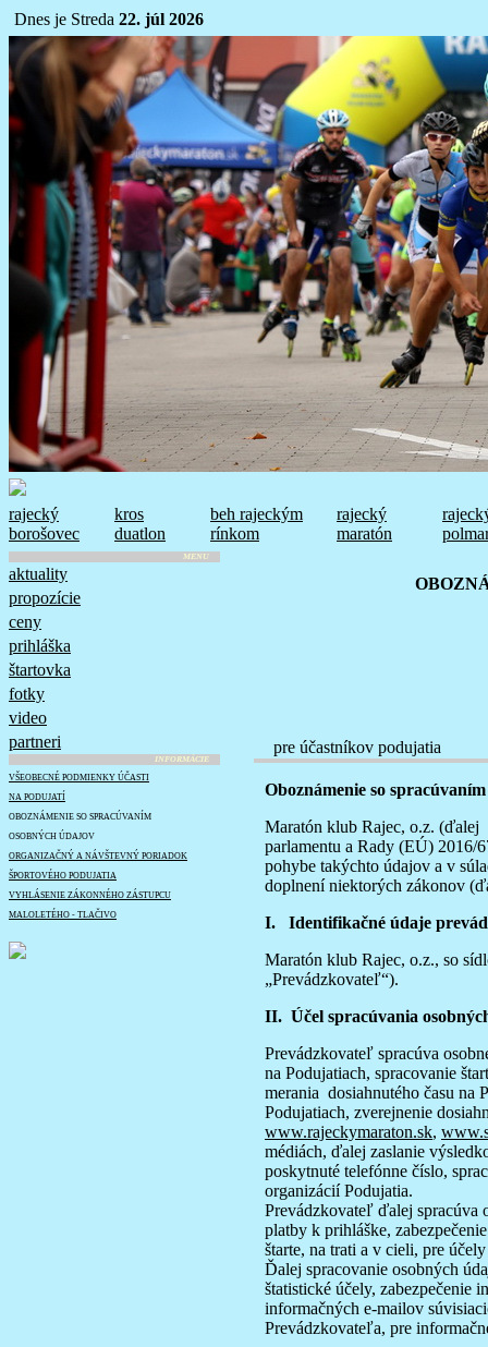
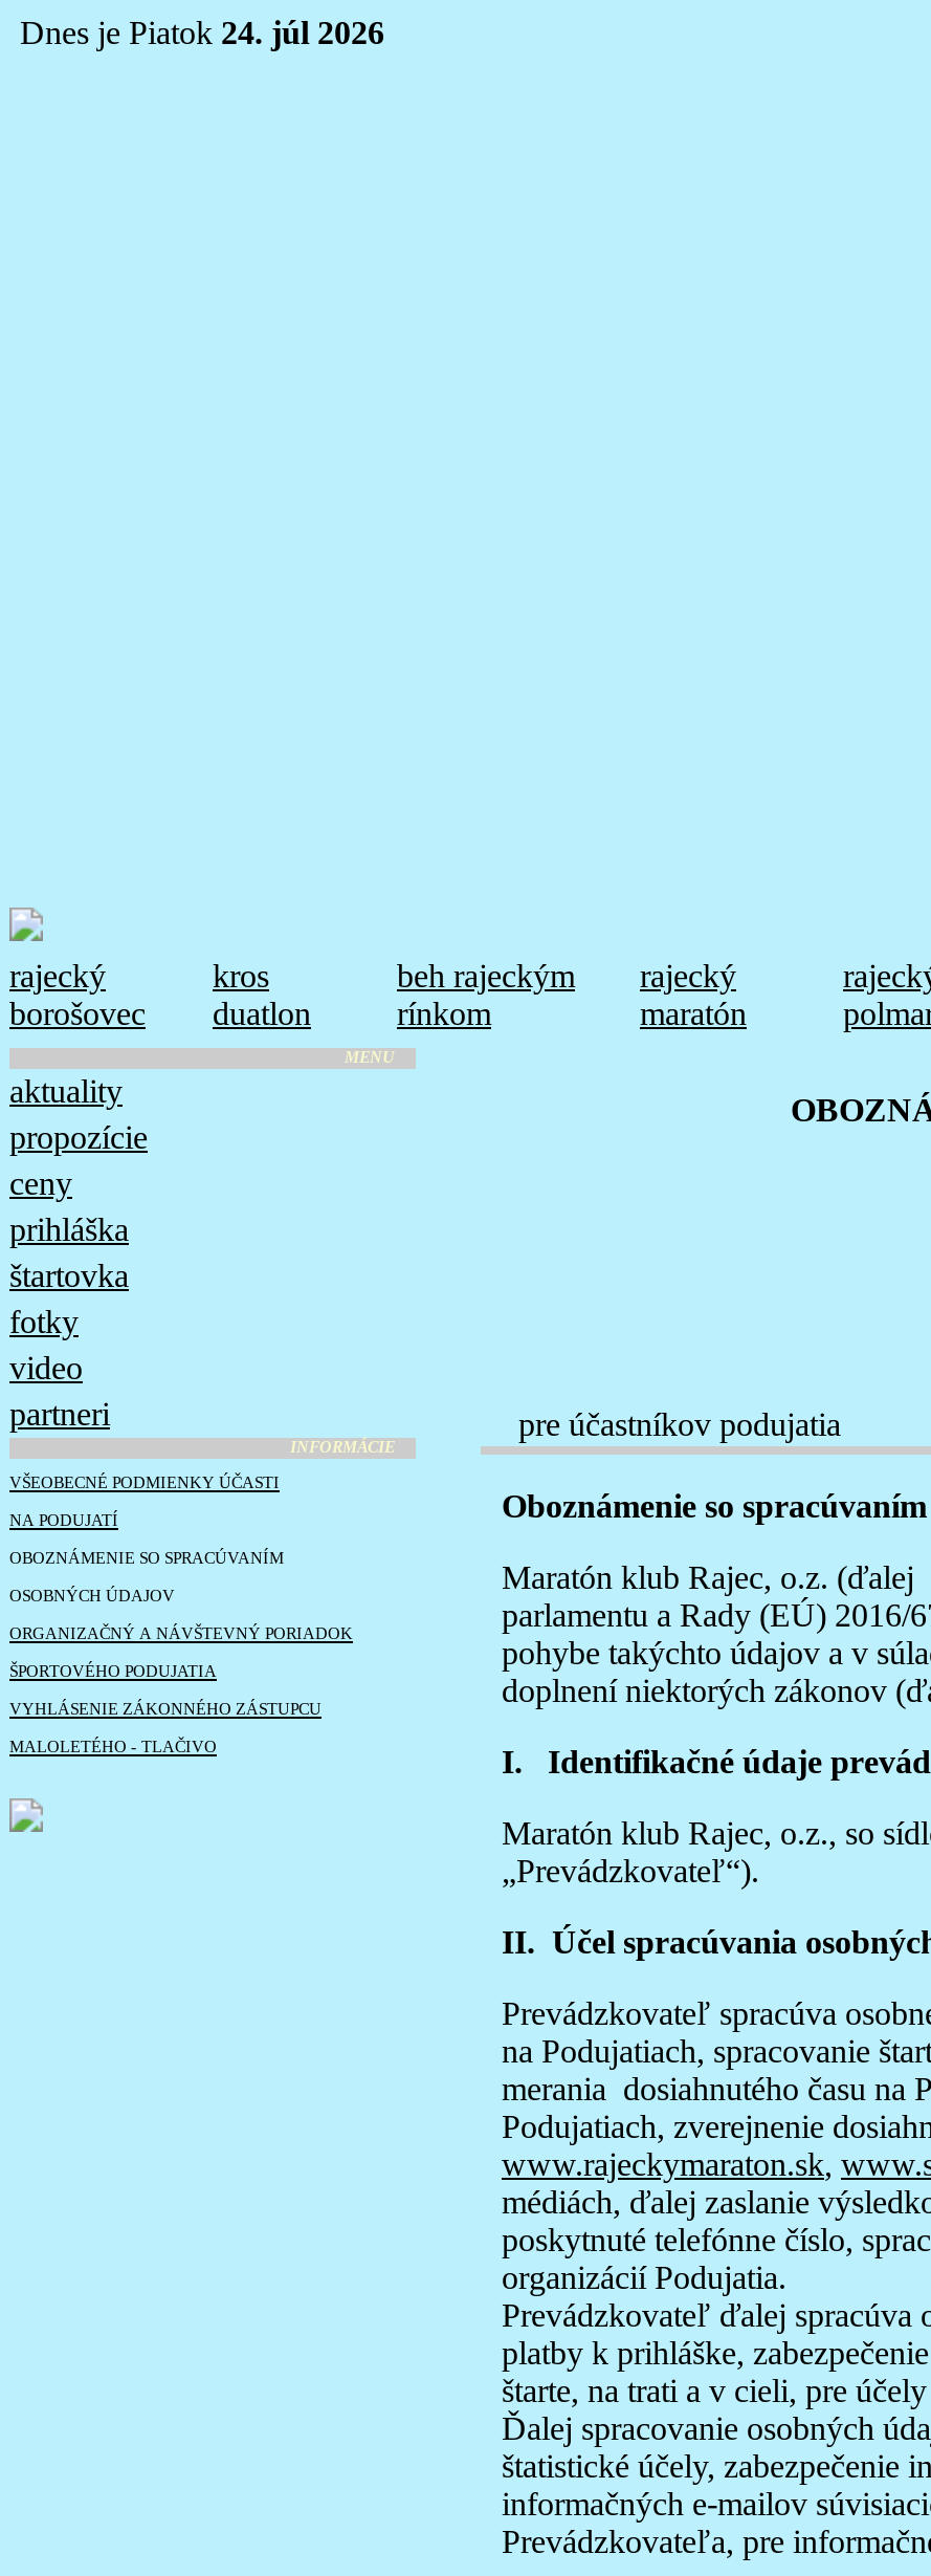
[14,10,204,28] Dnes je Streda 22. júl 2026 -> [20,15,384,50] Dnes je Piatok 24. júl 2026
[8,35,485,473] [image] -> none

